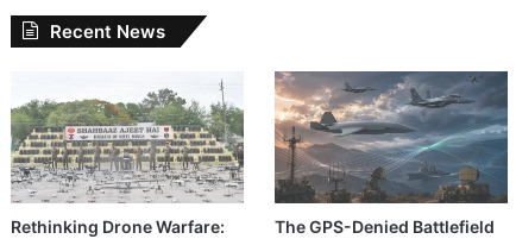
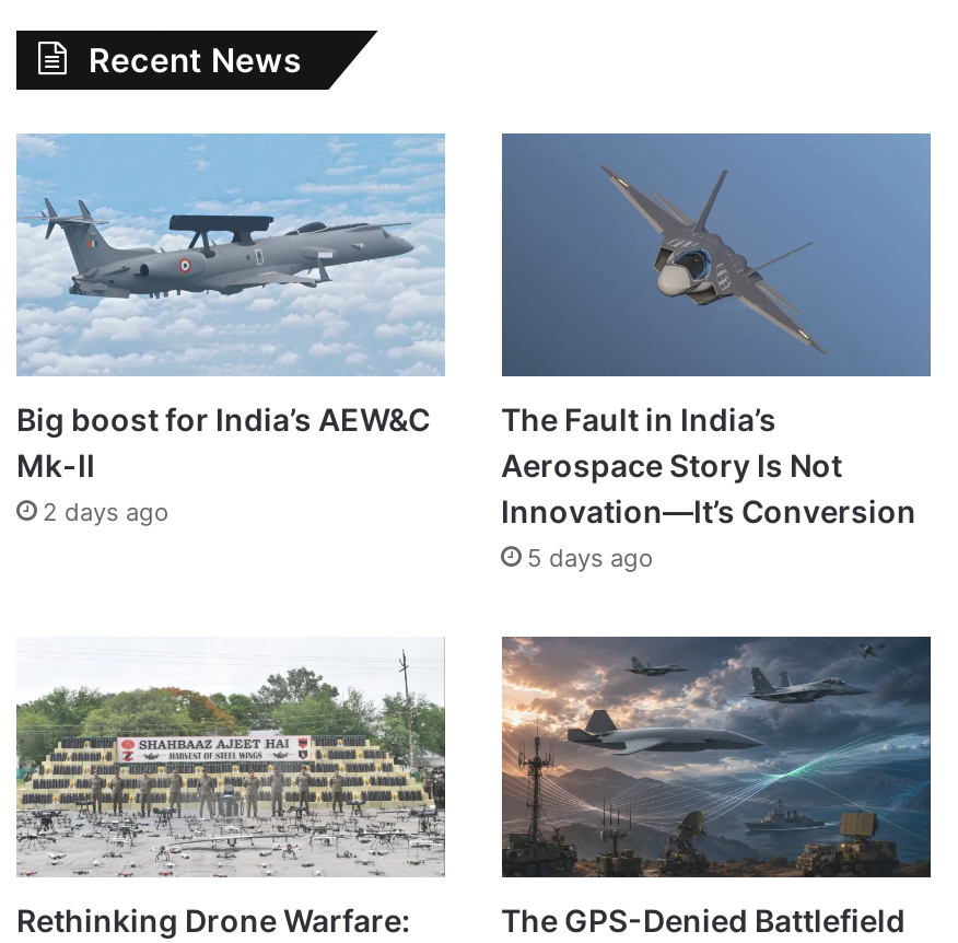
none -> [14,131,445,527] [image] | Big boost for India’s AEW&C | Mk-II | 2 days ago
none -> [500,131,933,573] [image] | The Fault in India’s | Aerospace Story Is Not | Innovation—It’s Conversion | 5 days ago

